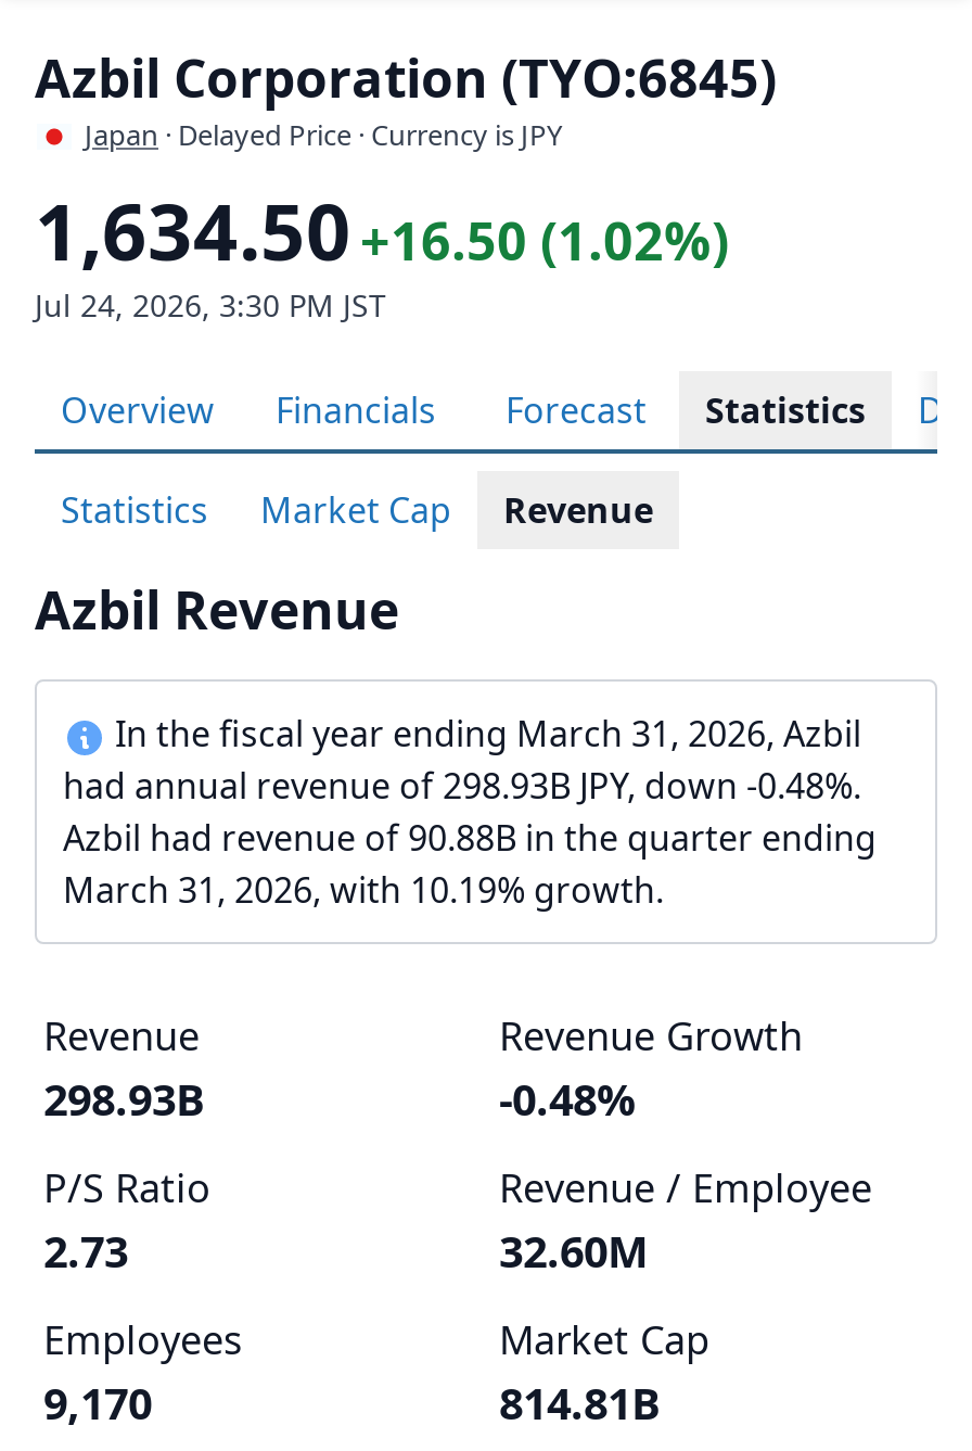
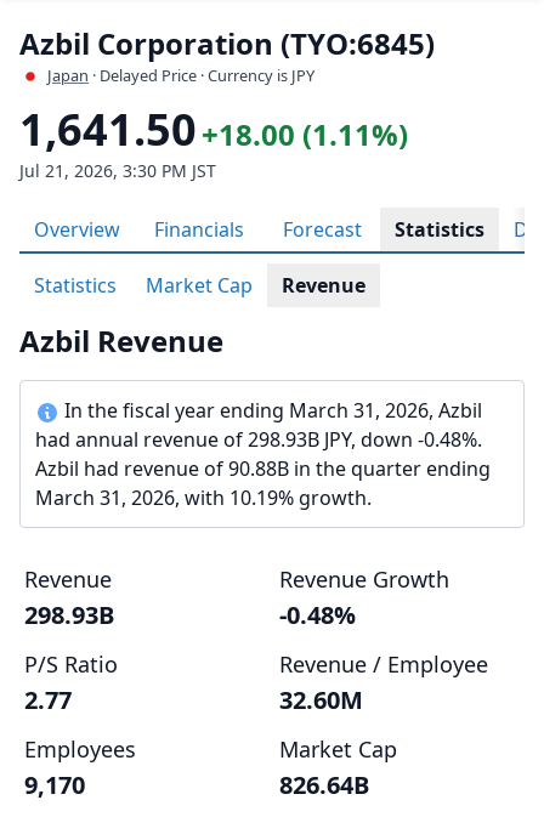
[35,178,729,284] 1,634.50 +16.50 (1.02%) -> [19,100,408,159] 1,641.50 +18.00 (1.11%)
[35,284,386,326] Jul 24, 2026, 3:30 PM JST -> [19,159,216,182] Jul 21, 2026, 3:30 PM JST
[43,1222,128,1281] 2.73 -> [24,683,72,716] 2.77
[499,1374,660,1433] 814.81B -> [279,768,369,801] 826.64B

